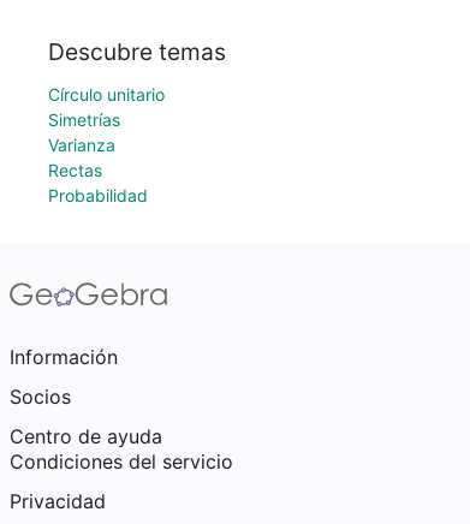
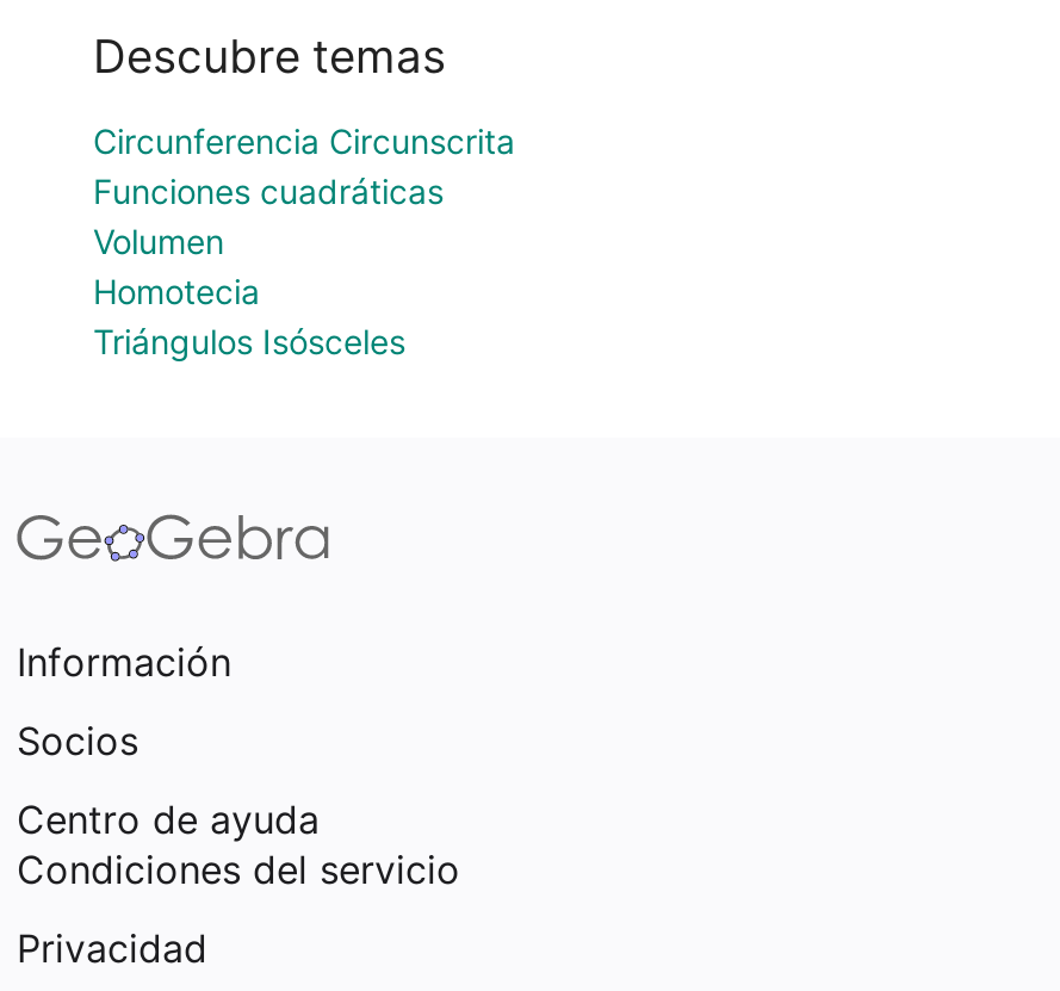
[48,84,165,206] Círculo unitario | Simetrías | Varianza | Rectas | Probabilidad -> [93,120,515,361] Circunferencia Circunscrita | Funciones cuadráticas | Volumen | Homotecia | Triángulos Isósceles

